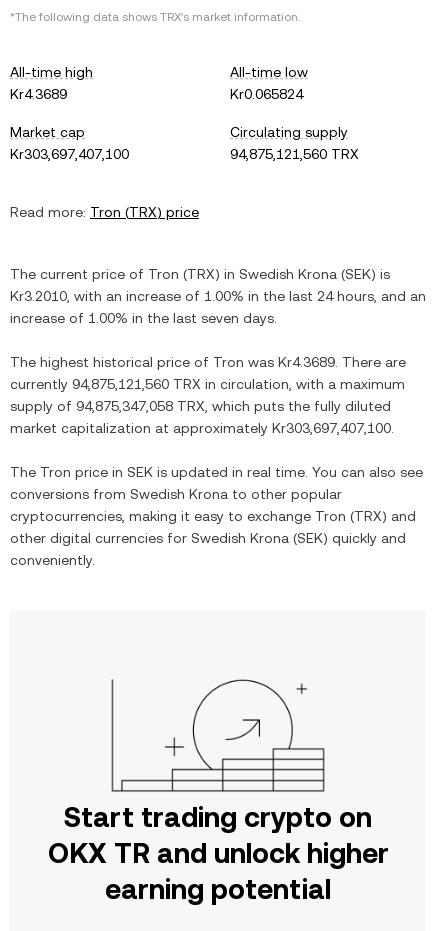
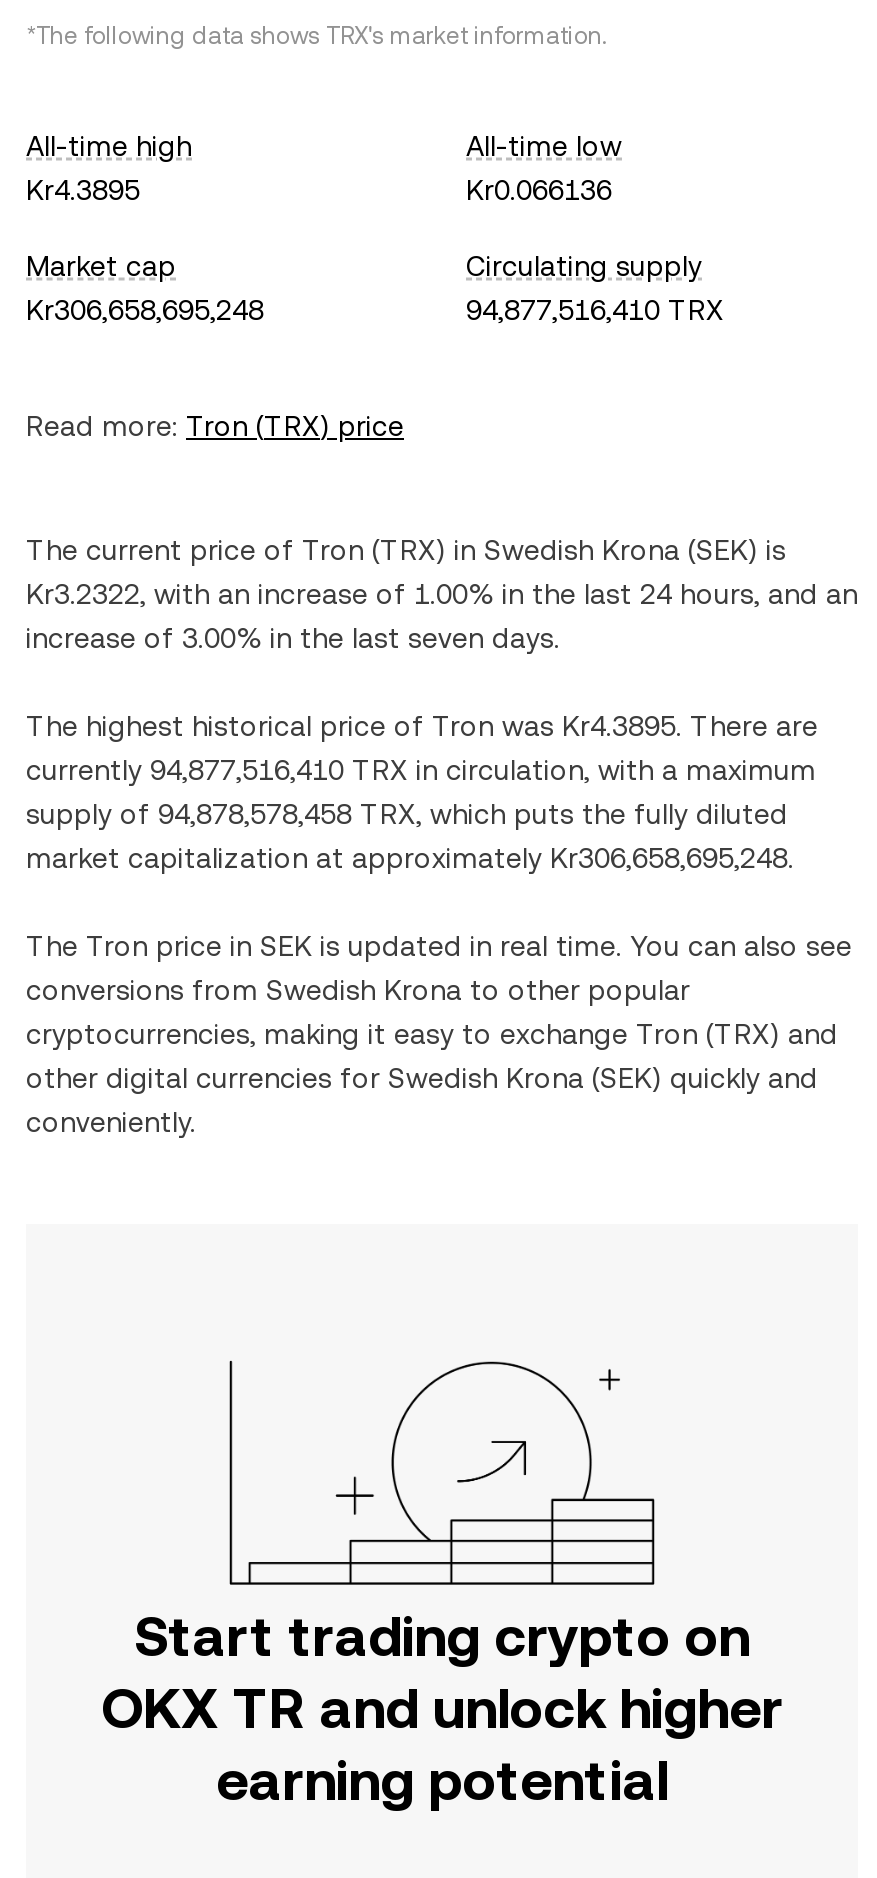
[10,86,67,102] Kr4.3689 -> [26,174,140,206] Kr4.3895
[230,86,303,102] Kr0.065824 -> [466,174,612,206] Kr0.066136
[10,146,129,162] Kr303,697,407,100 -> [26,294,264,326] Kr306,658,695,248
[230,146,359,162] 94,875,121,560 TRX -> [466,294,724,326] 94,877,516,410 TRX
[10,288,426,304] Kr3.2010, with an increase of 1.00% in the last 24 hours, and an -> [26,578,858,610] Kr3.2322, with an increase of 1.00% in the last 24 hours, and an
[10,310,277,326] increase of 1.00% in the last seven days. -> [26,622,560,654] increase of 3.00% in the last seven days.
[10,354,406,370] The highest historical price of Tron was Kr4.3689. There are -> [26,710,818,742] The highest historical price of Tron was Kr4.3895. There are
[10,376,405,392] currently 94,875,121,560 TRX in circulation, with a maximum -> [26,754,816,786] currently 94,877,516,410 TRX in circulation, with a maximum
[10,398,391,414] supply of 94,875,347,058 TRX, which puts the fully diluted -> [26,798,788,830] supply of 94,878,578,458 TRX, which puts the fully diluted
[10,420,394,436] market capitalization at approximately Kr303,697,407,100. -> [26,842,794,874] market capitalization at approximately Kr306,658,695,248.

